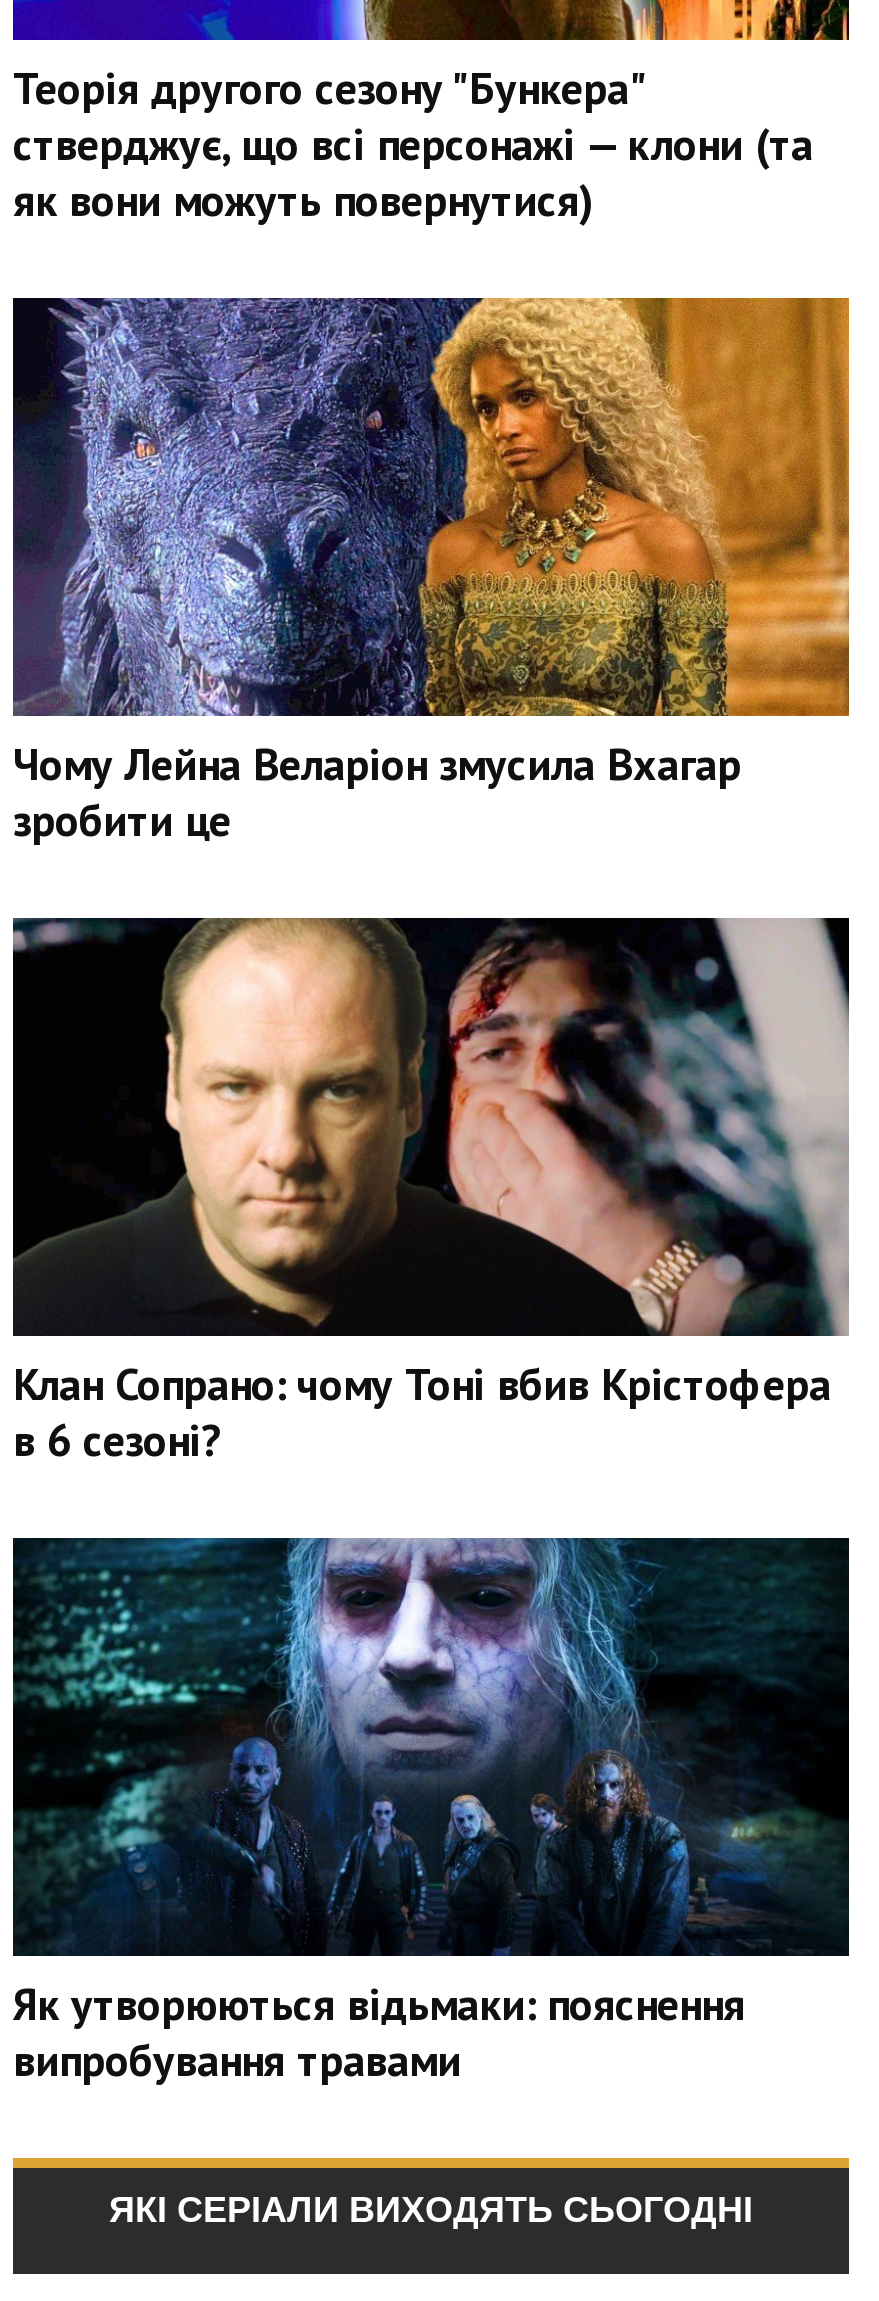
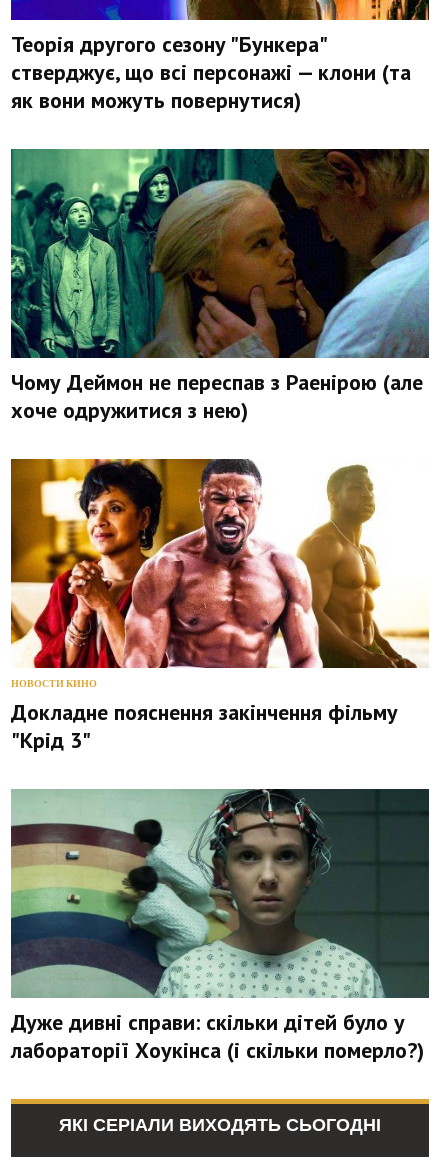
[11,296,851,848] [image] | Чому Лейна Веларіон змусила Вхагар | зробити це -> [10,148,430,424] [image] | Чому Деймон не переспав з Раенірою (але | хоче одружитися з нею)
[11,916,851,1468] [image] | Клан Сопрано: чому Тоні вбив Крістофера | в 6 сезоні? -> [10,458,430,754] [image] | НОВОСТИ КИНО | Докладне пояснення закінчення фільму | "Крід 3"
[11,1536,847,2088] [image] | Як утворюються відьмаки: пояснення | випробування травами -> [11,788,429,1064] [image] | Дуже дивні справи: скільки дітей було у | лабораторії Хоукінса (і скільки померло?)

